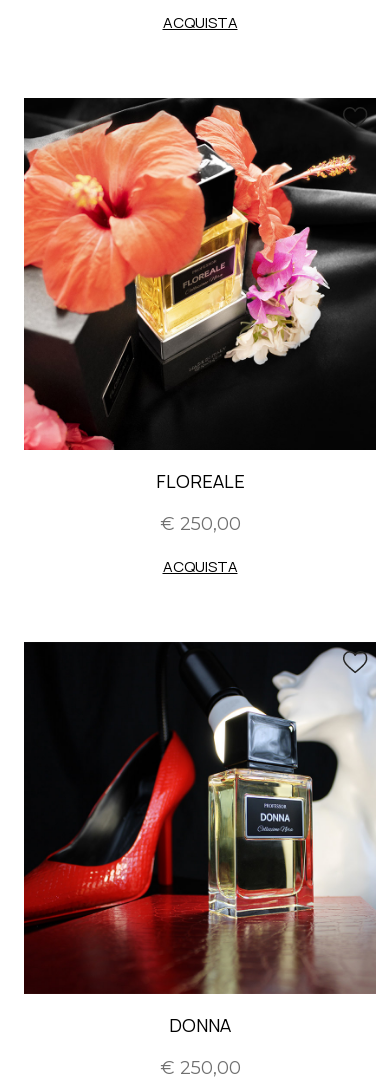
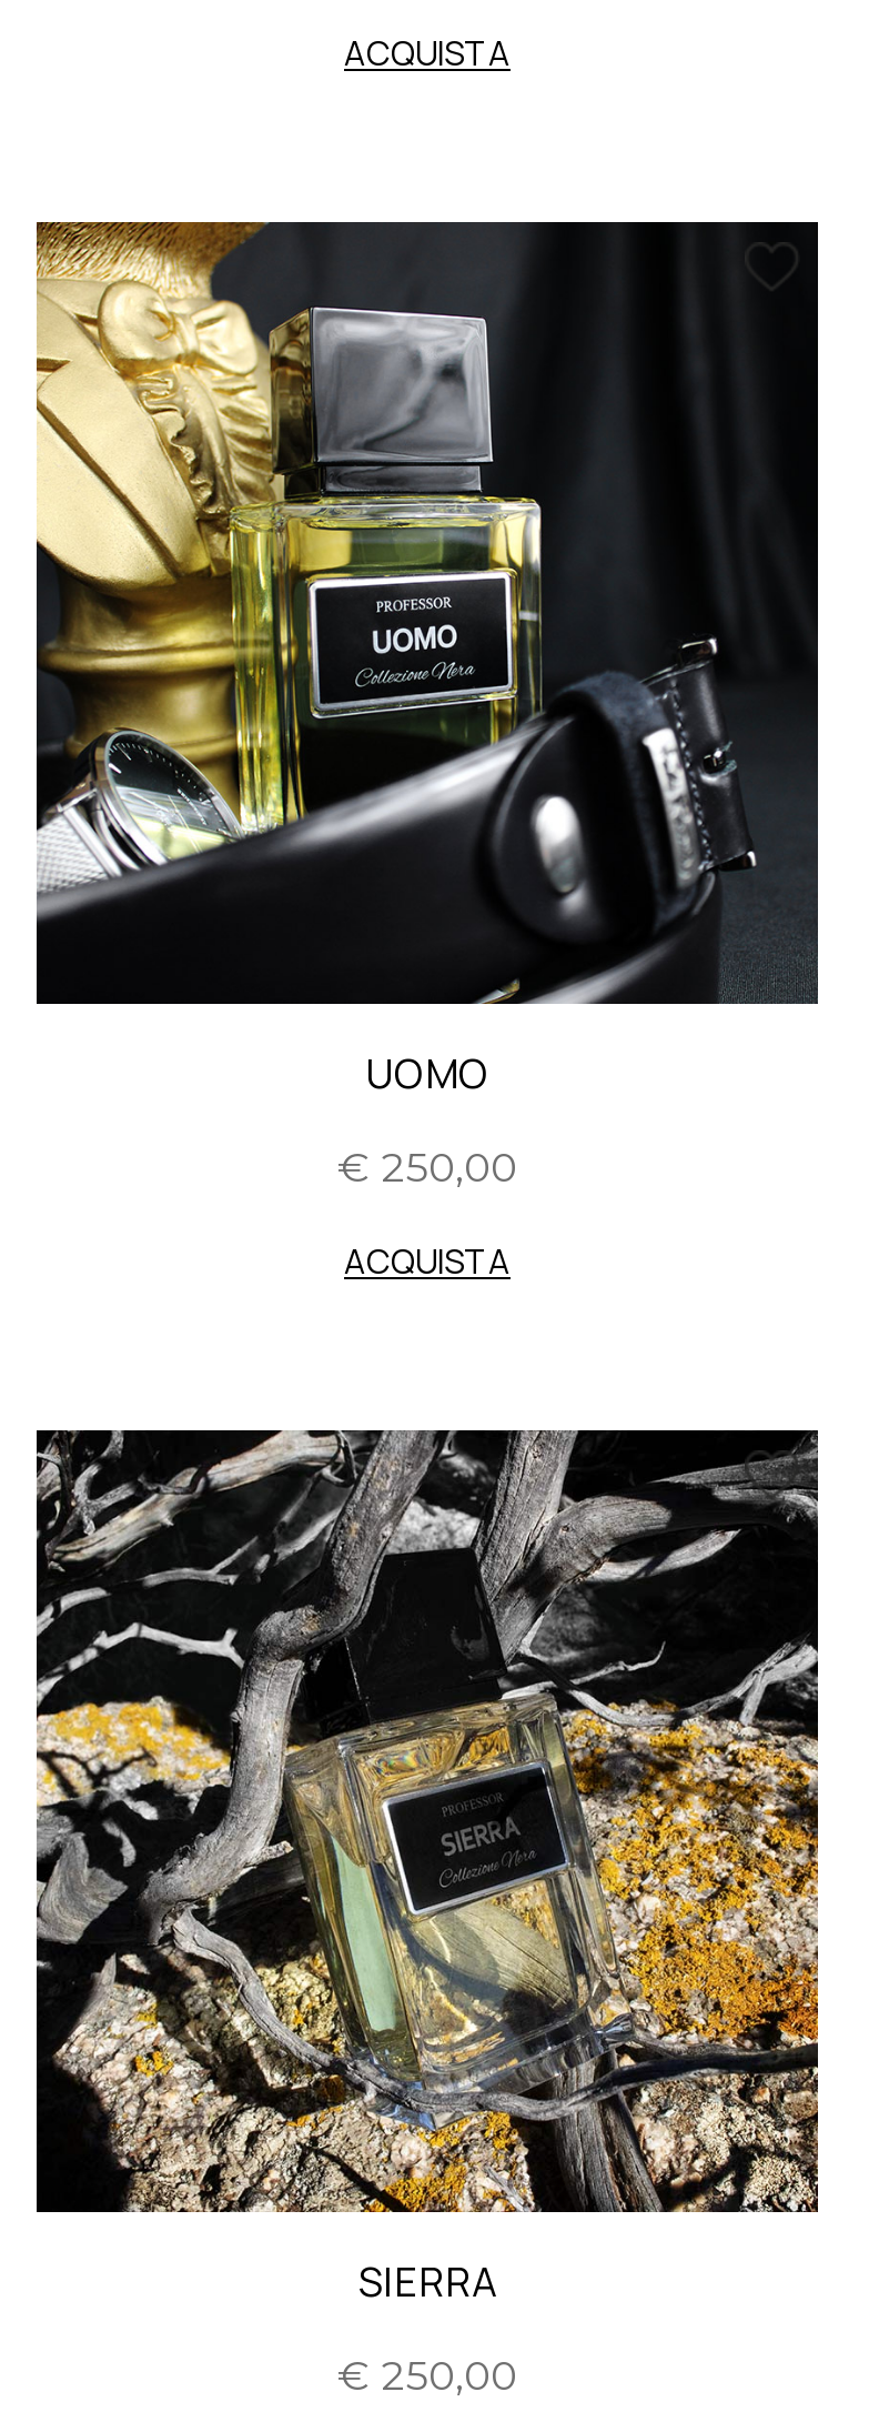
[23,97,376,493] [image] | FLOREALE -> [34,220,818,1100] [image] | UOMO
[23,641,376,1037] [image] | DONNA -> [34,1430,820,2308] [image] | SIERRA

